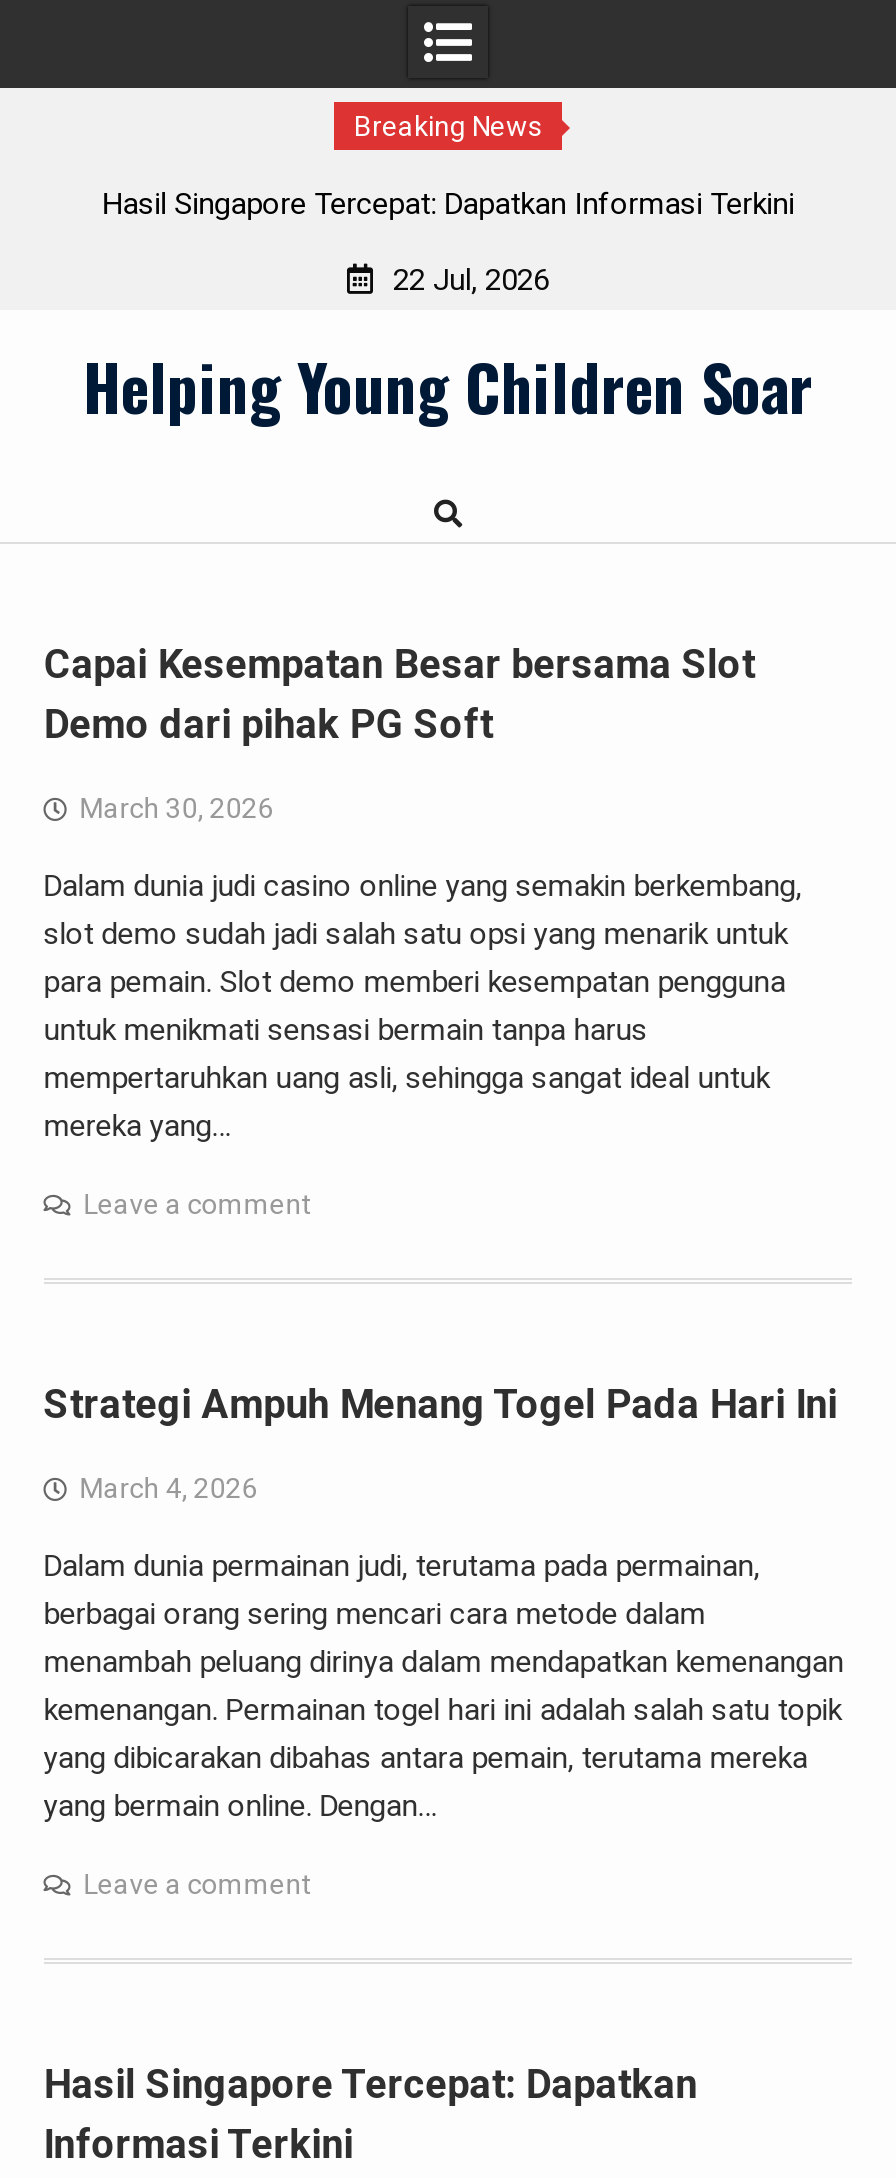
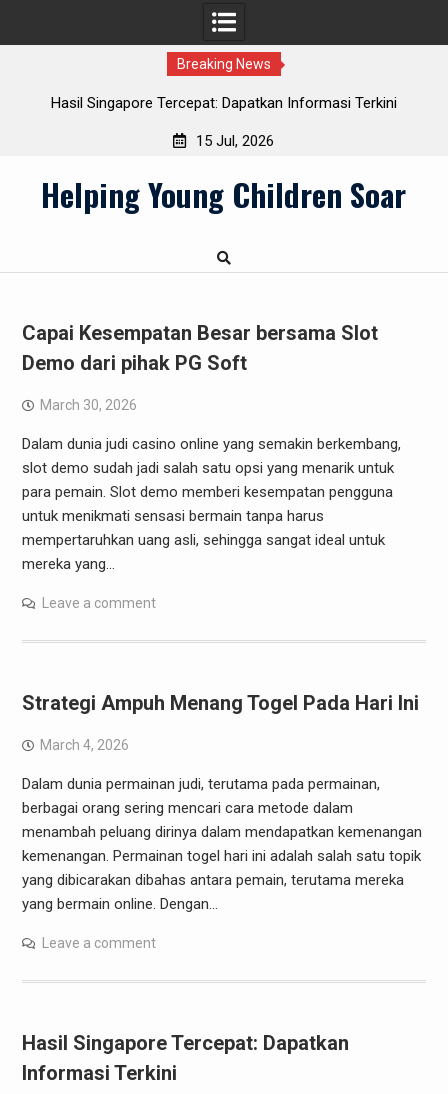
[393,262,549,298] 22 Jul, 2026 -> [196,132,274,150] 15 Jul, 2026

